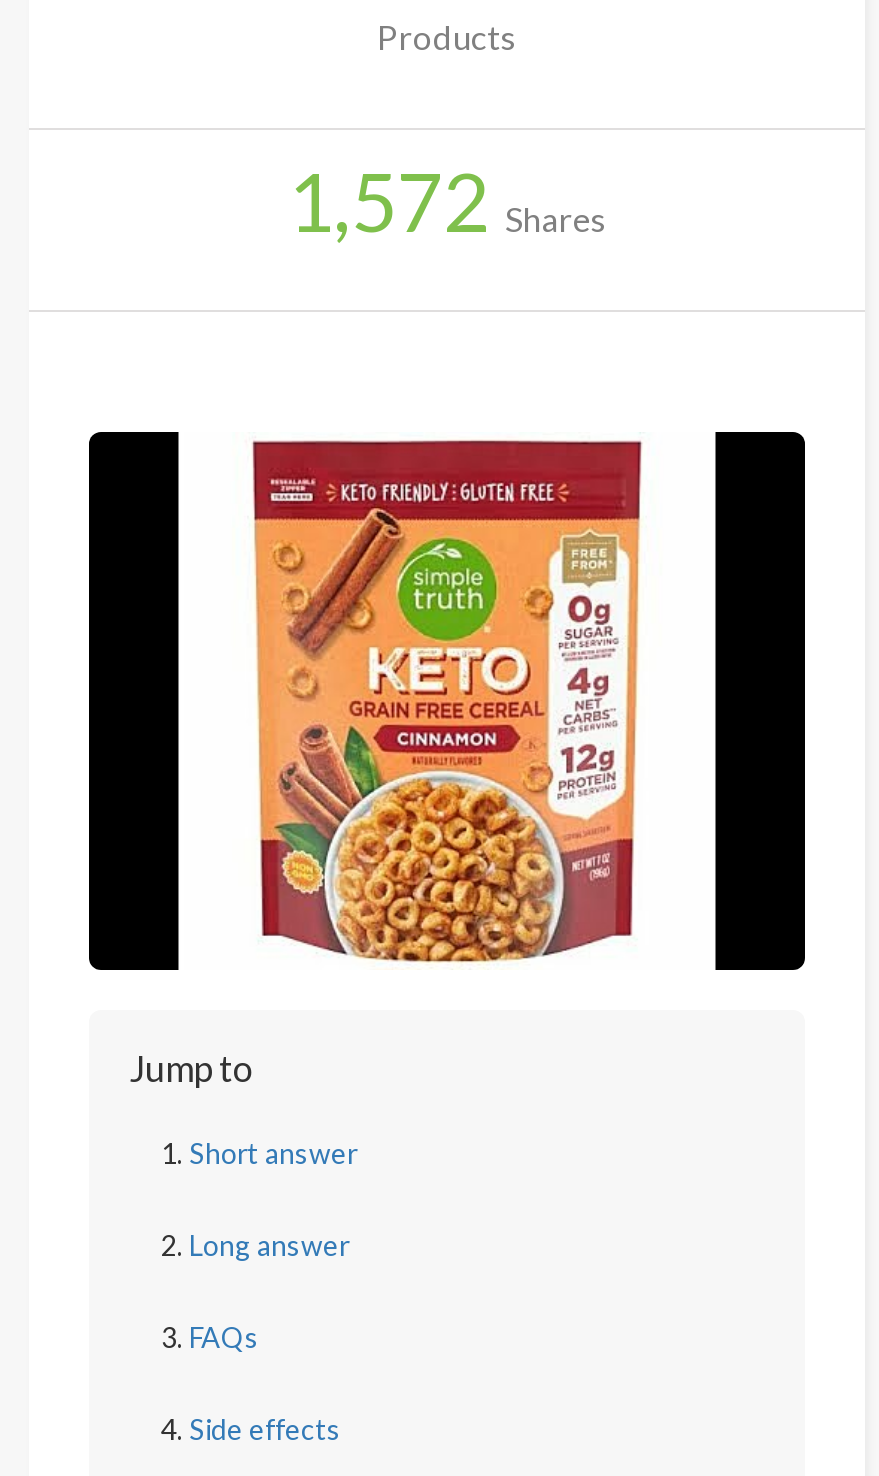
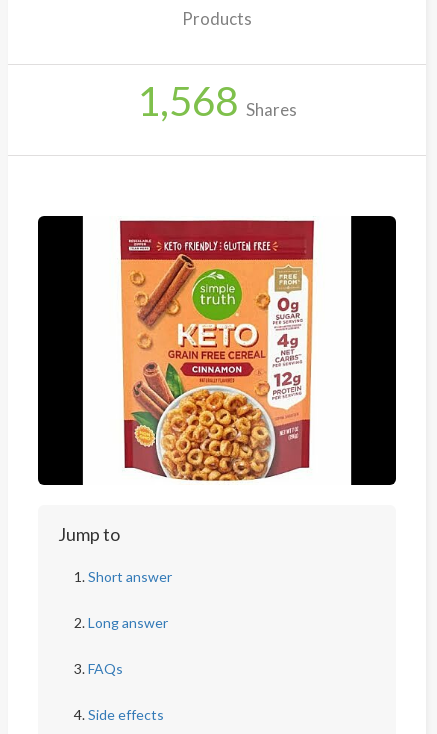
[287,152,607,250] 1,572 Shares -> [137,76,297,125] 1,568 Shares

